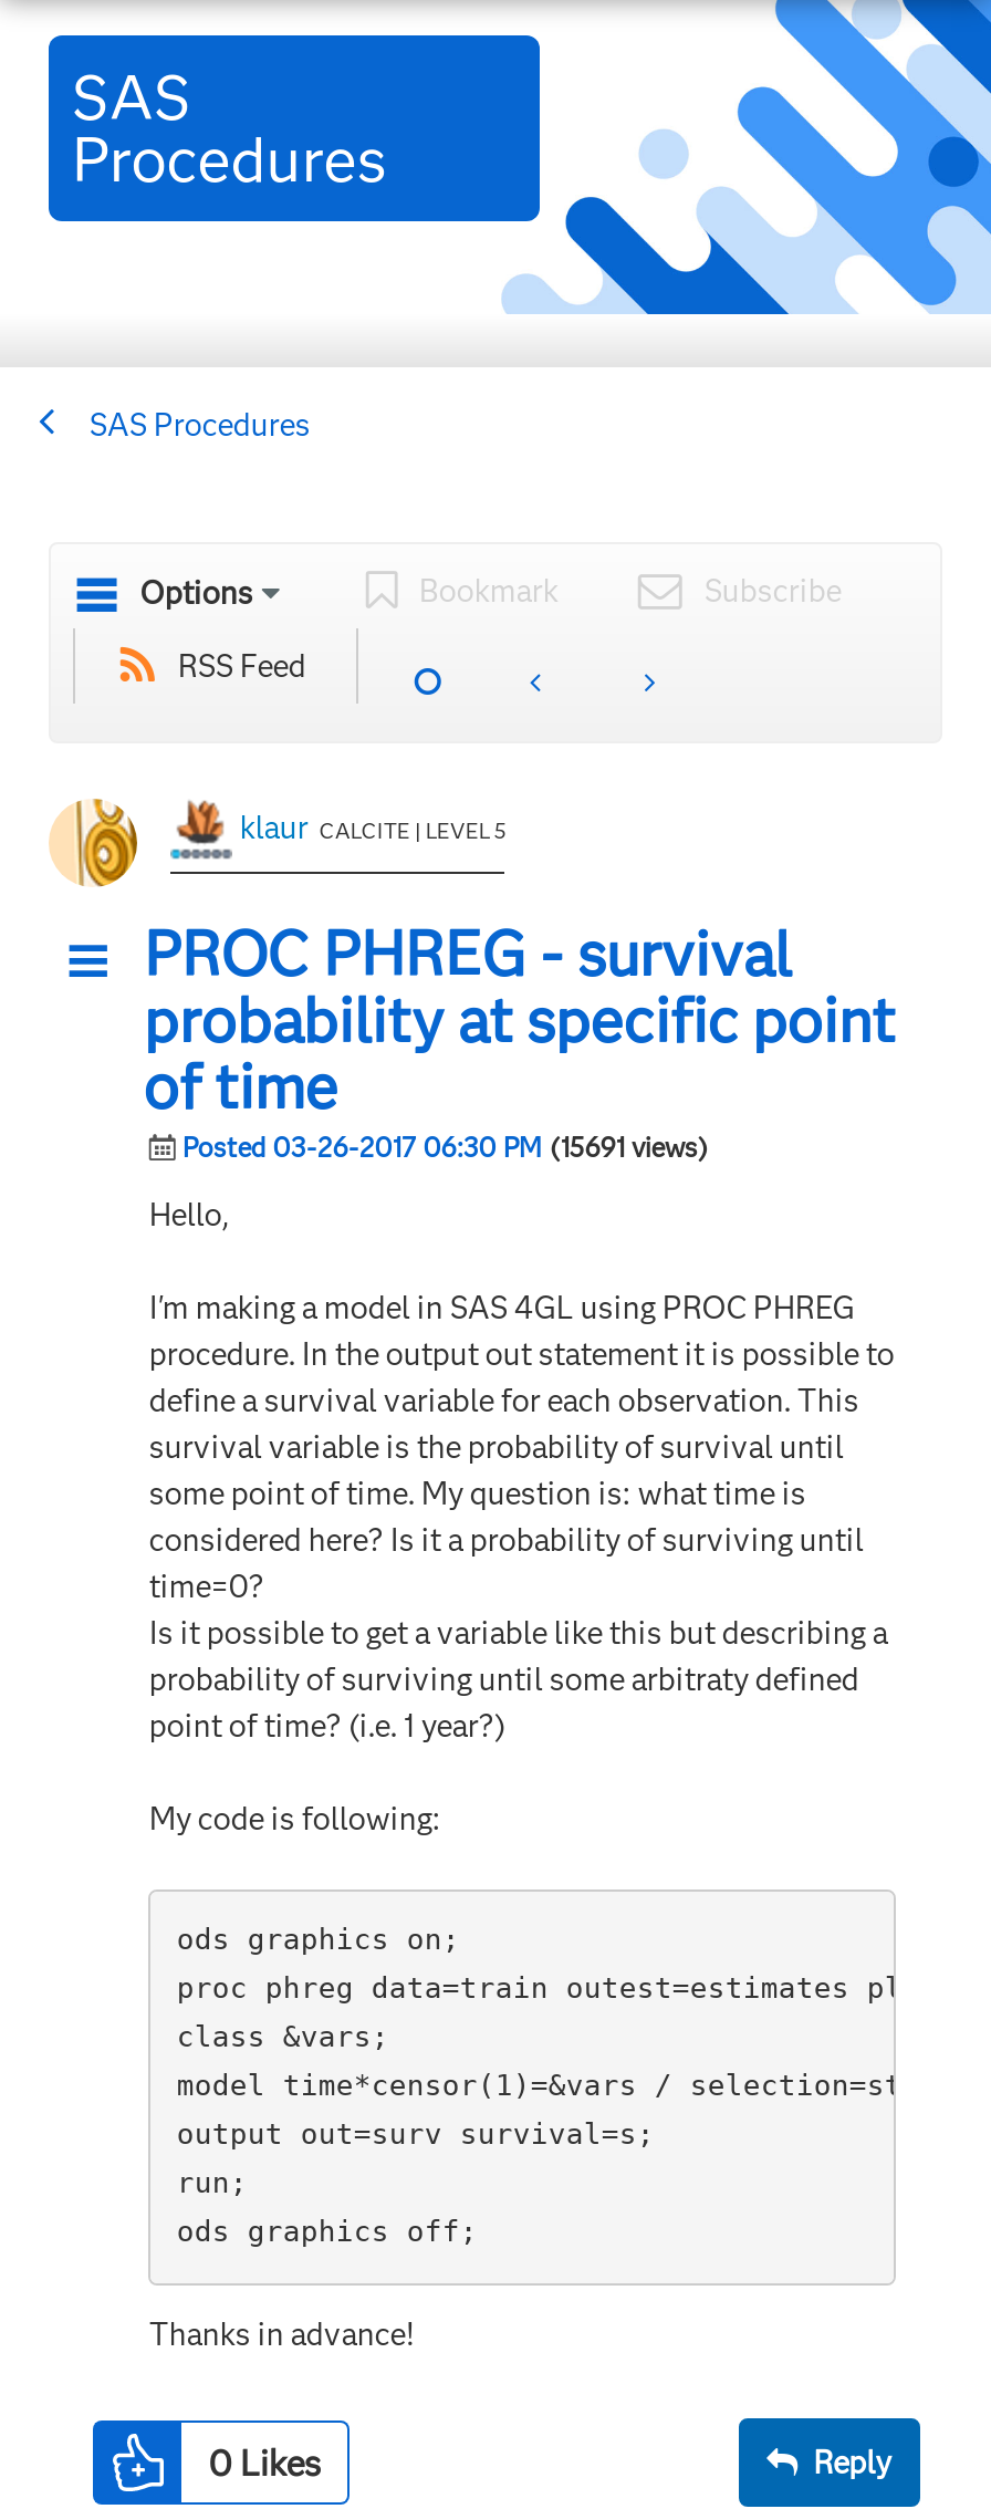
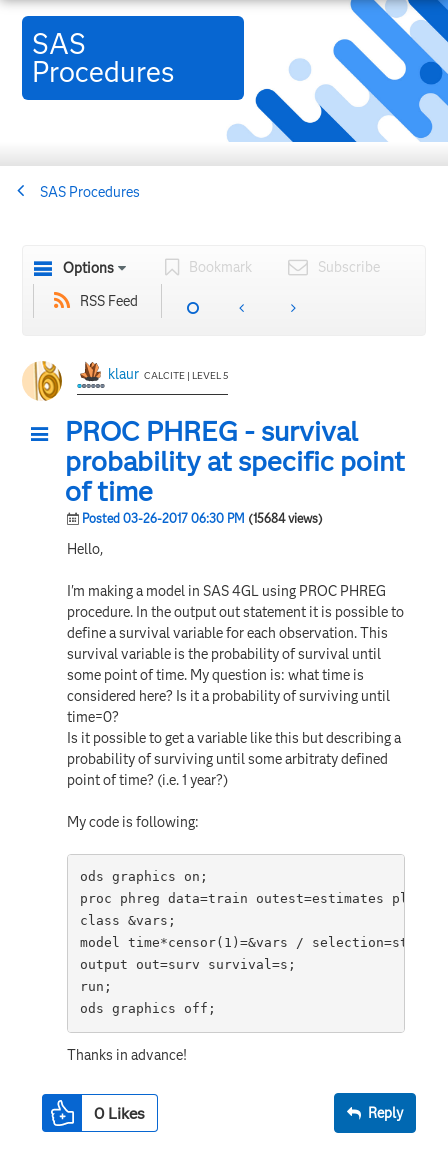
[182,1129,709,1163] Posted 03-26-2017 06:30 PM (15691 views) -> [82,510,323,525] Posted 03-26-2017 06:30 PM (15684 views)

